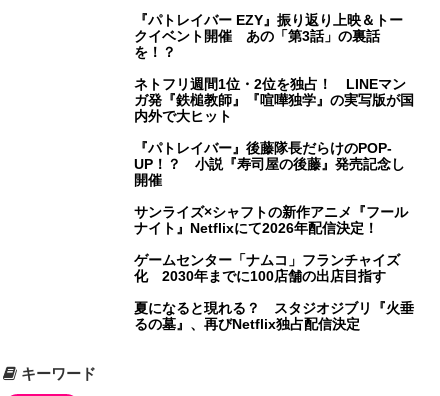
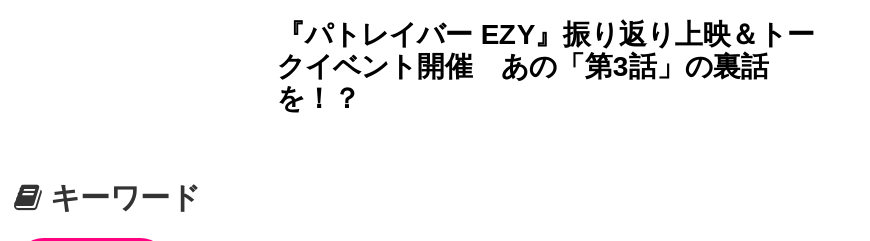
[134,76,414,332] ネトフリ週間1位・2位を独占！ LINEマン | ガ発『鉄槌教師』『喧嘩独学』の実写版が国 | 内外で大ヒット | 『パトレイバー』後藤隊長だらけのPOP- | UP！？ 小説『寿司屋の後藤』発売記念し | 開催 | サンライズ×シャフトの新作アニメ『フール | ナイト』Netflixにて2026年配信決定！ | ゲームセンター「ナムコ」フランチャイズ | 化 2030年までに100店舗の出店目指す | 夏になると現れる？ スタジオジブリ『火垂 | るの墓』、再びNetflix独占配信決定 -> none

